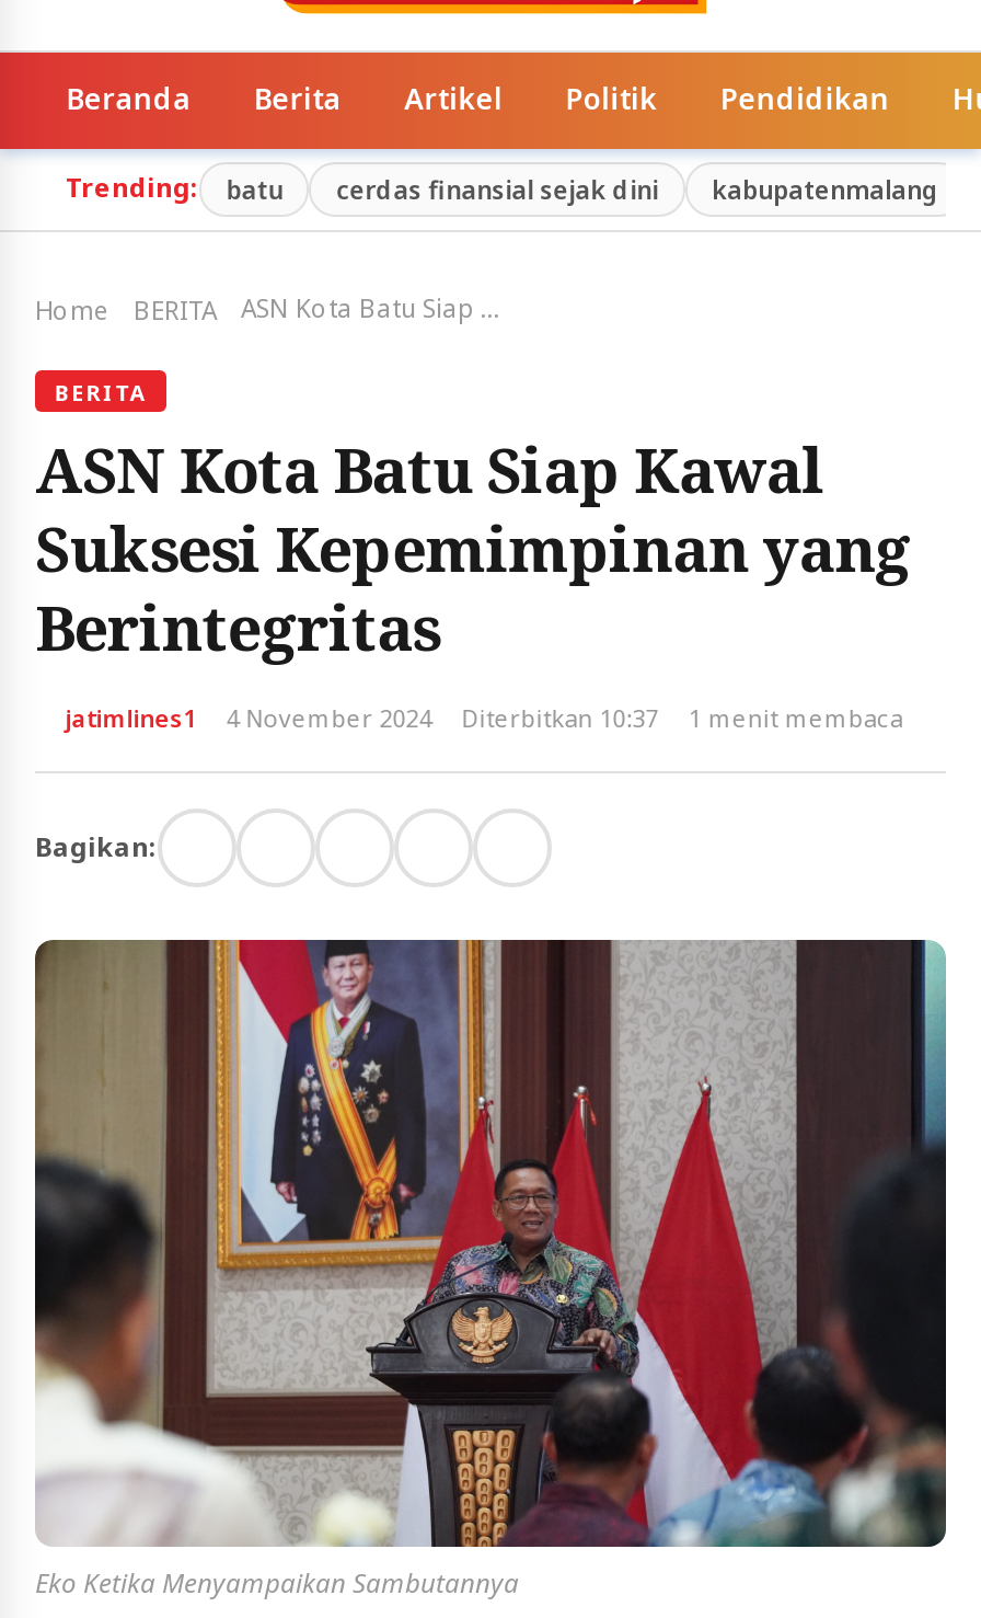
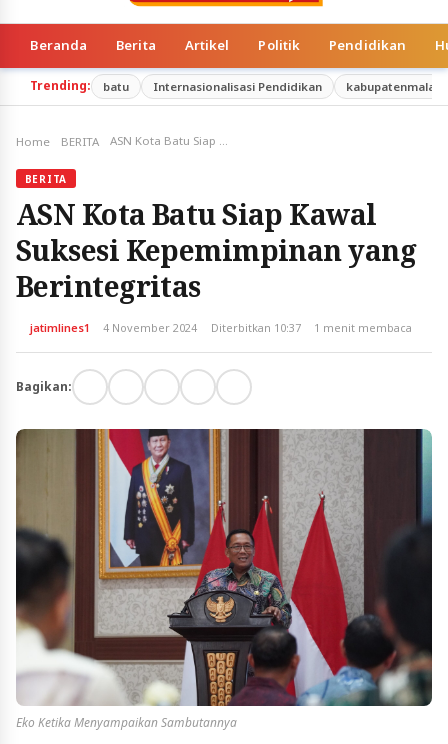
[336,173,658,206] cerdas finansial sejak dini -> [154,79,322,94] Internasionalisasi Pendidikan

